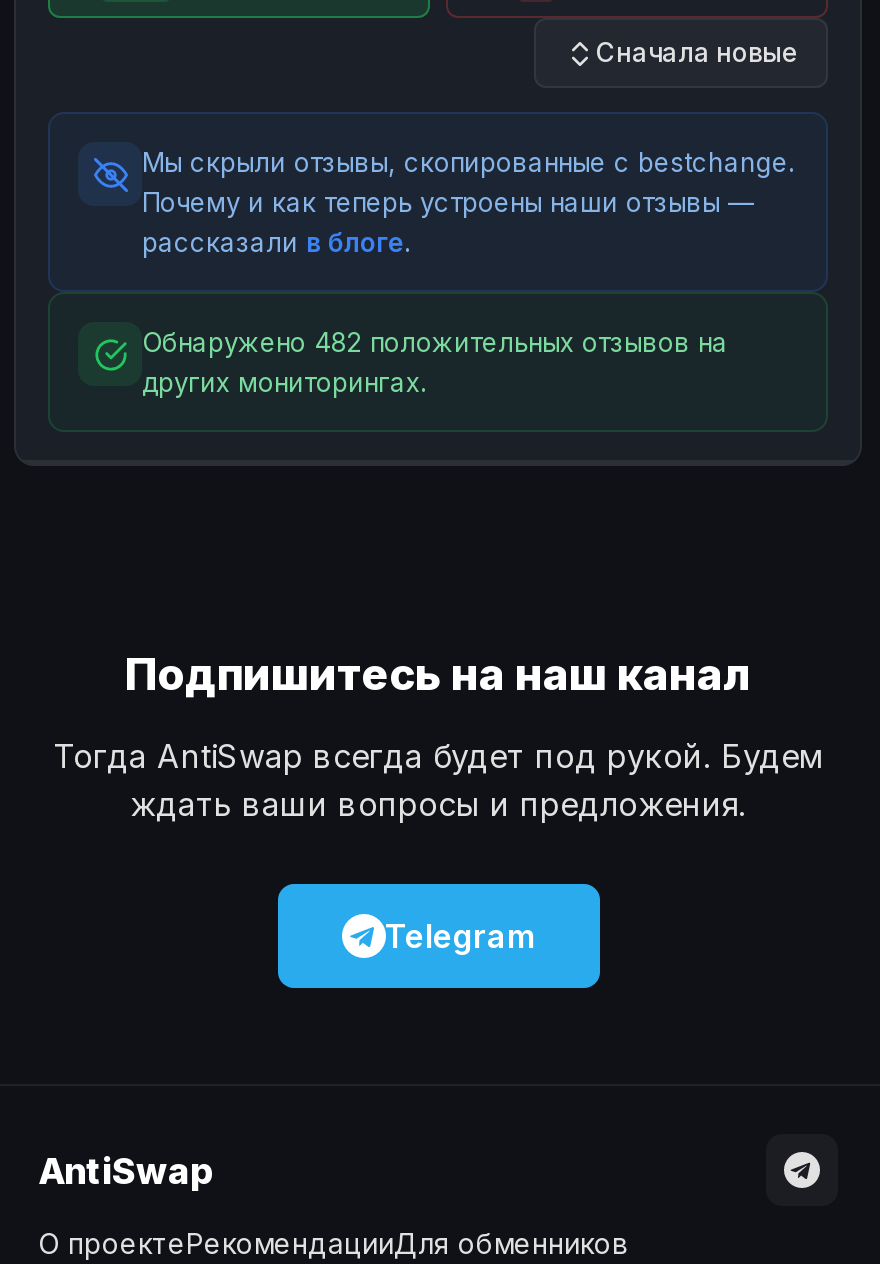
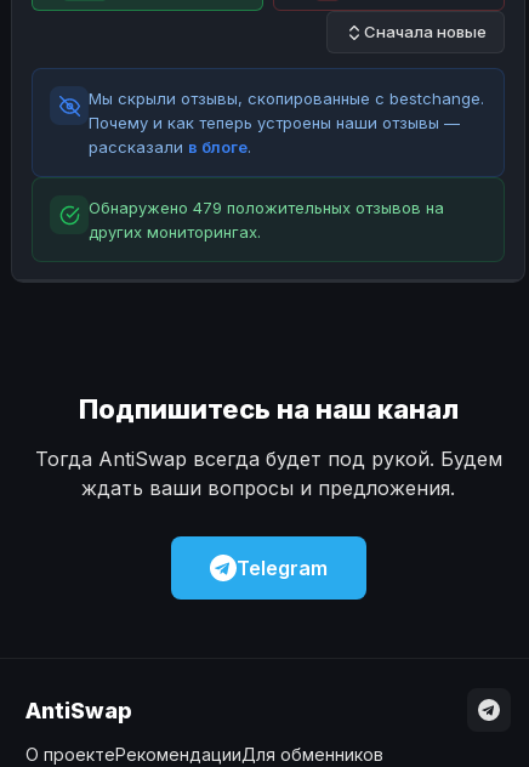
[142,326,728,358] Обнаружено 482 положительных отзывов на -> [89,198,444,217] Обнаружено 479 положительных отзывов на

